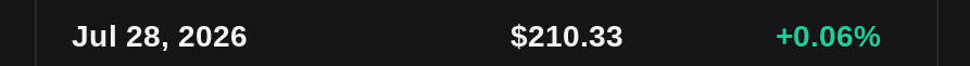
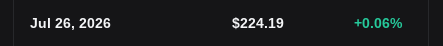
[72,18,248,53] Jul 28, 2026 -> [30,15,111,31] Jul 26, 2026
[511,18,623,53] $210.33 -> [232,15,284,31] $224.19

